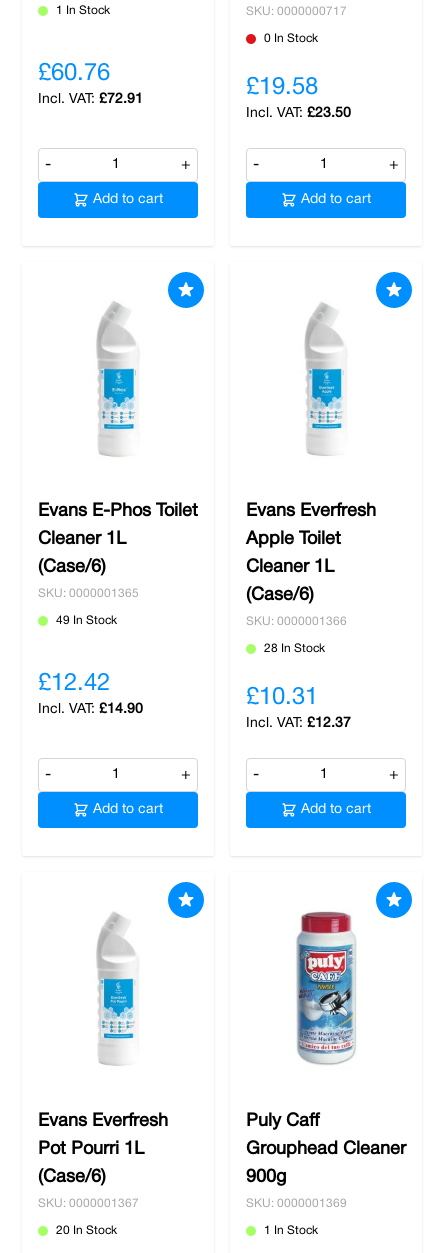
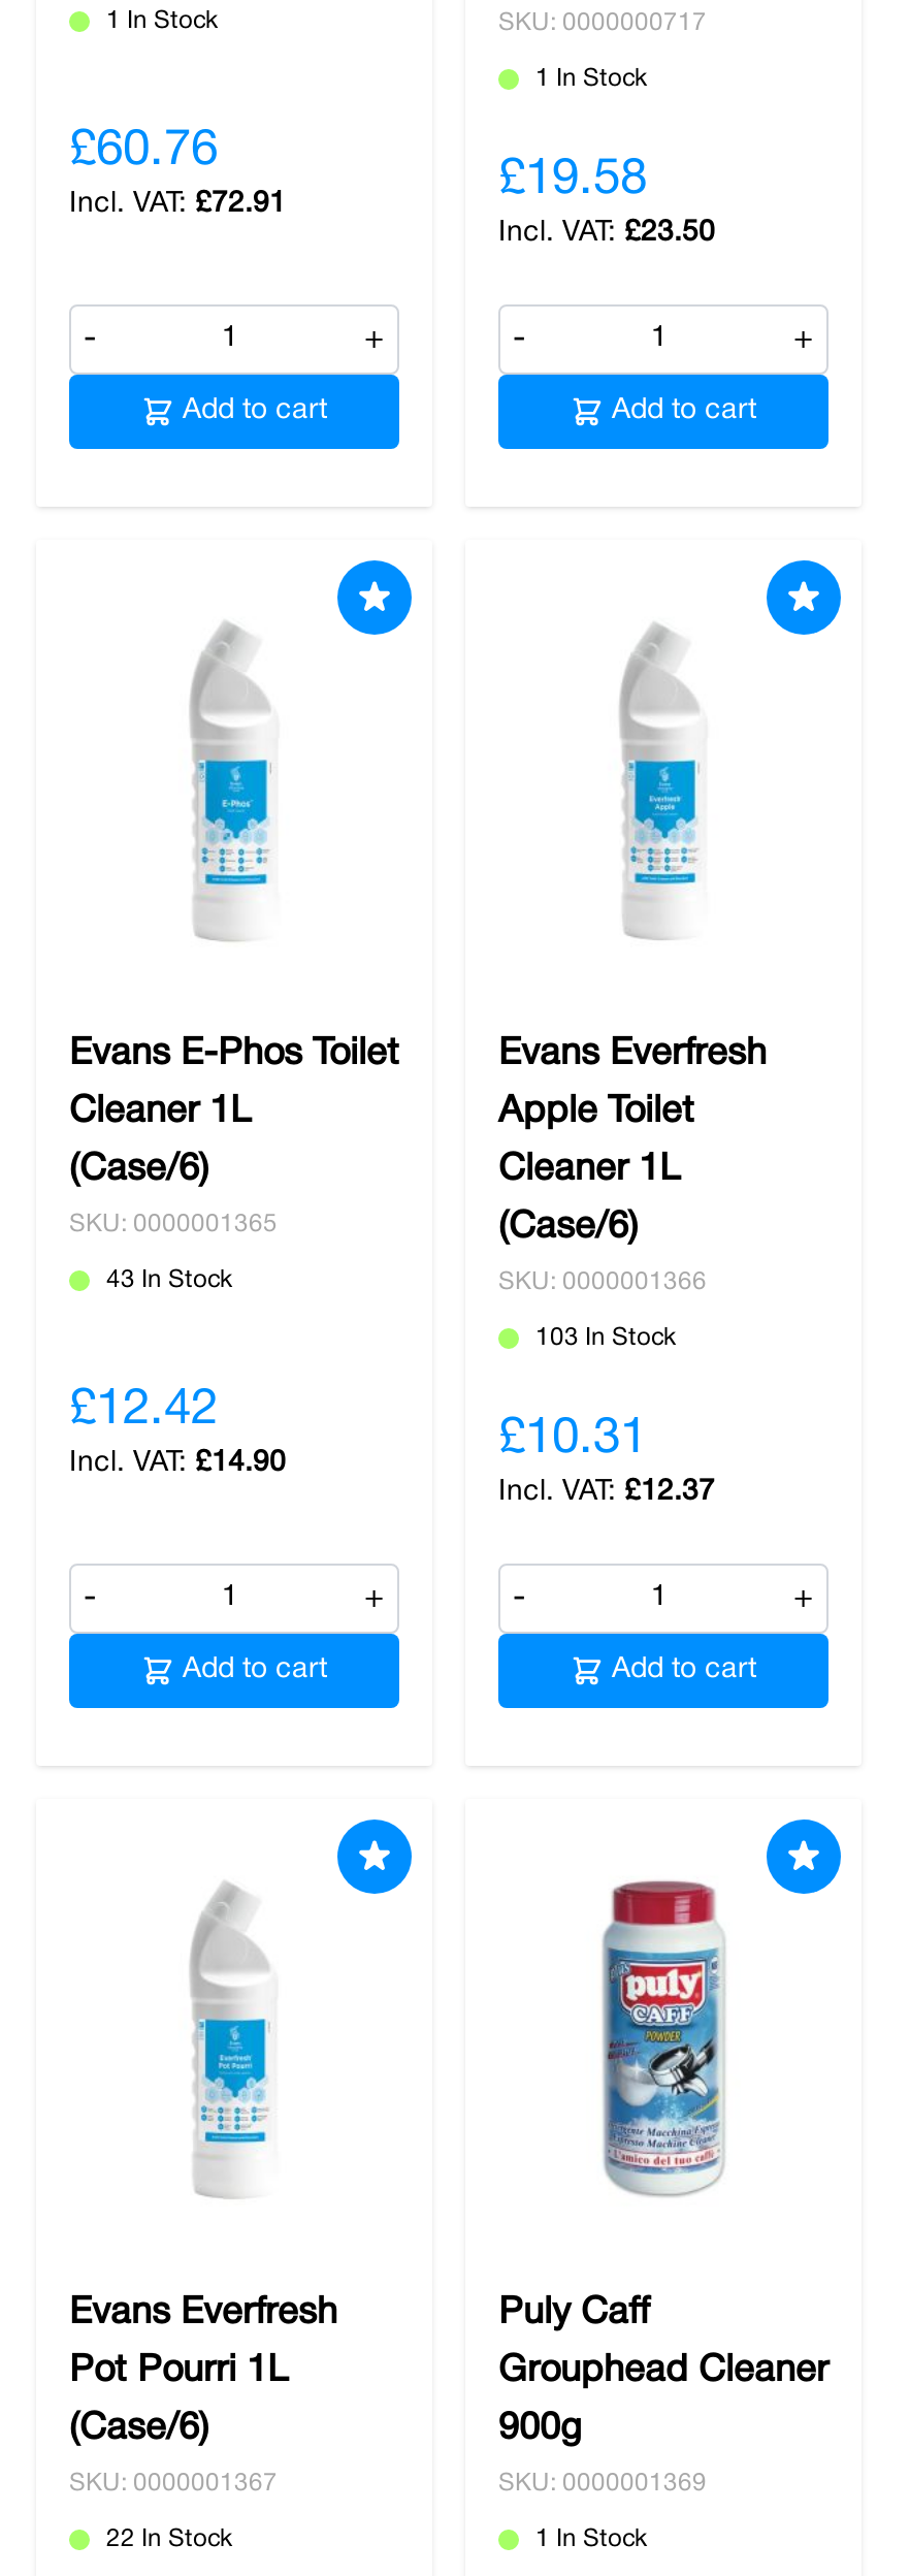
[264,33,318,44] 0 In Stock -> [535,67,647,90] 1 In Stock
[56,615,117,626] 49 In Stock -> [106,1268,232,1291] 43 In Stock
[264,643,325,654] 28 In Stock -> [535,1326,676,1349] 103 In Stock
[56,1225,117,1236] 20 In Stock -> [106,2527,232,2550] 22 In Stock

